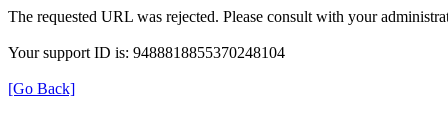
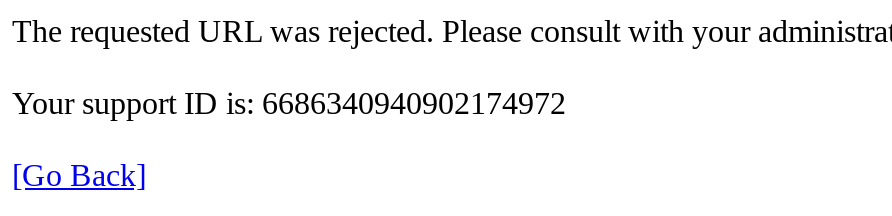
[8,44,285,61] Your support ID is: 9488818855370248104 -> [12,86,566,120] Your support ID is: 6686340940902174972

